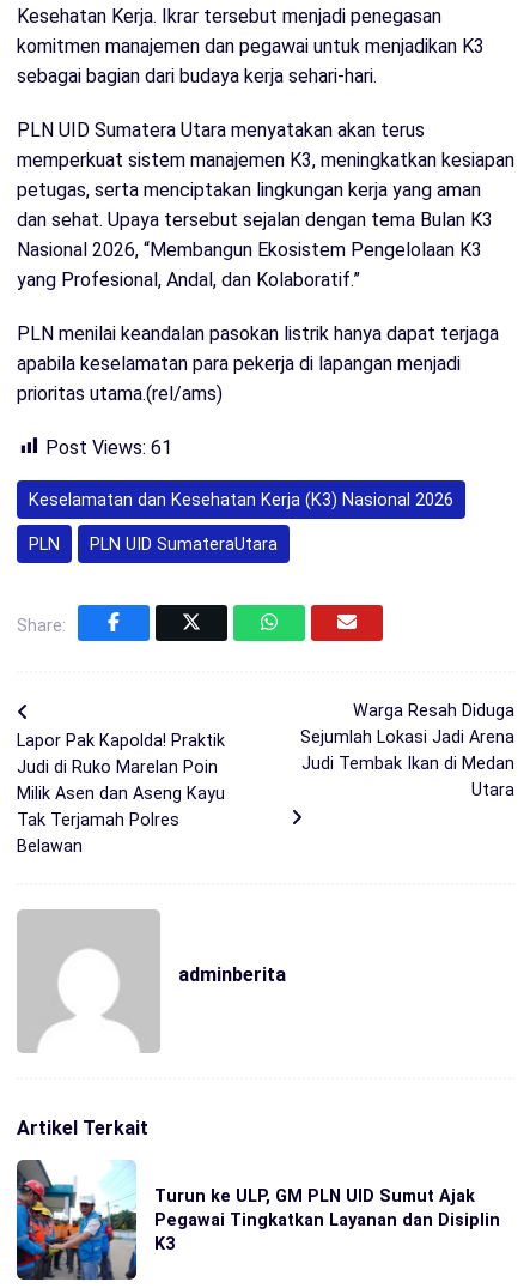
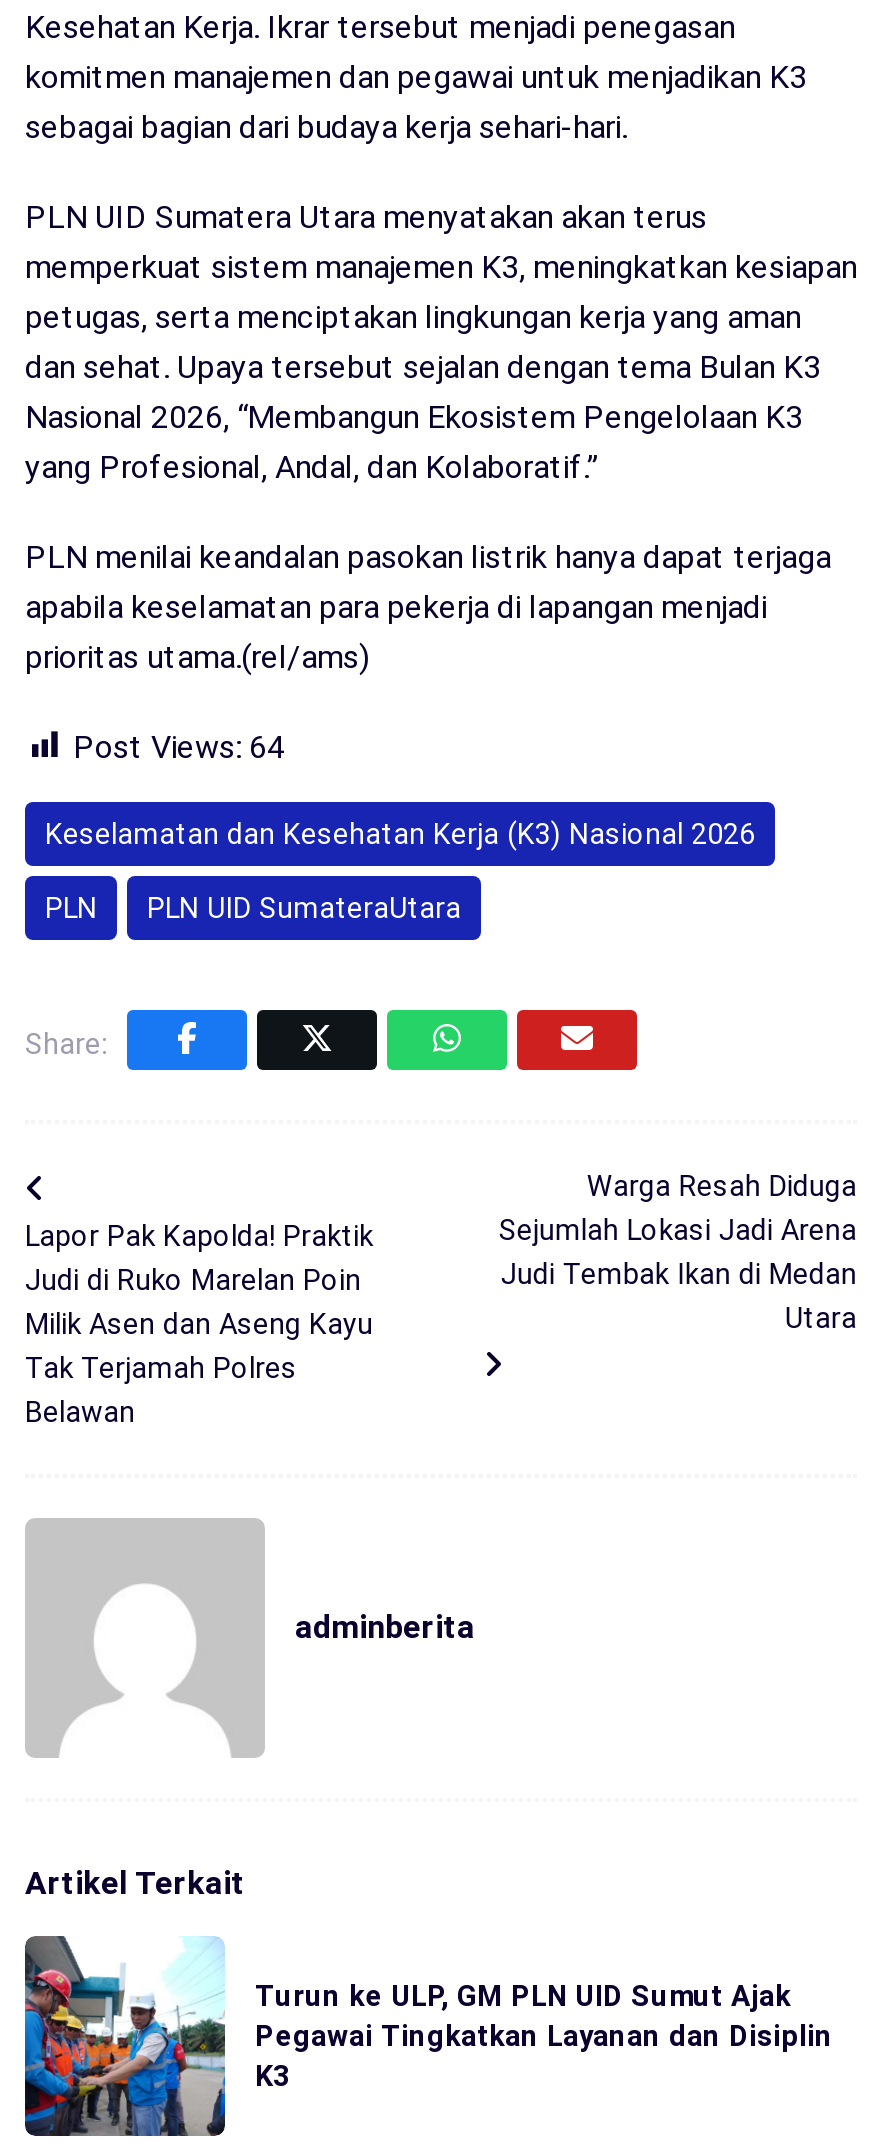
[45,436,172,458] Post Views: 61 -> [73,727,285,765] Post Views: 64

